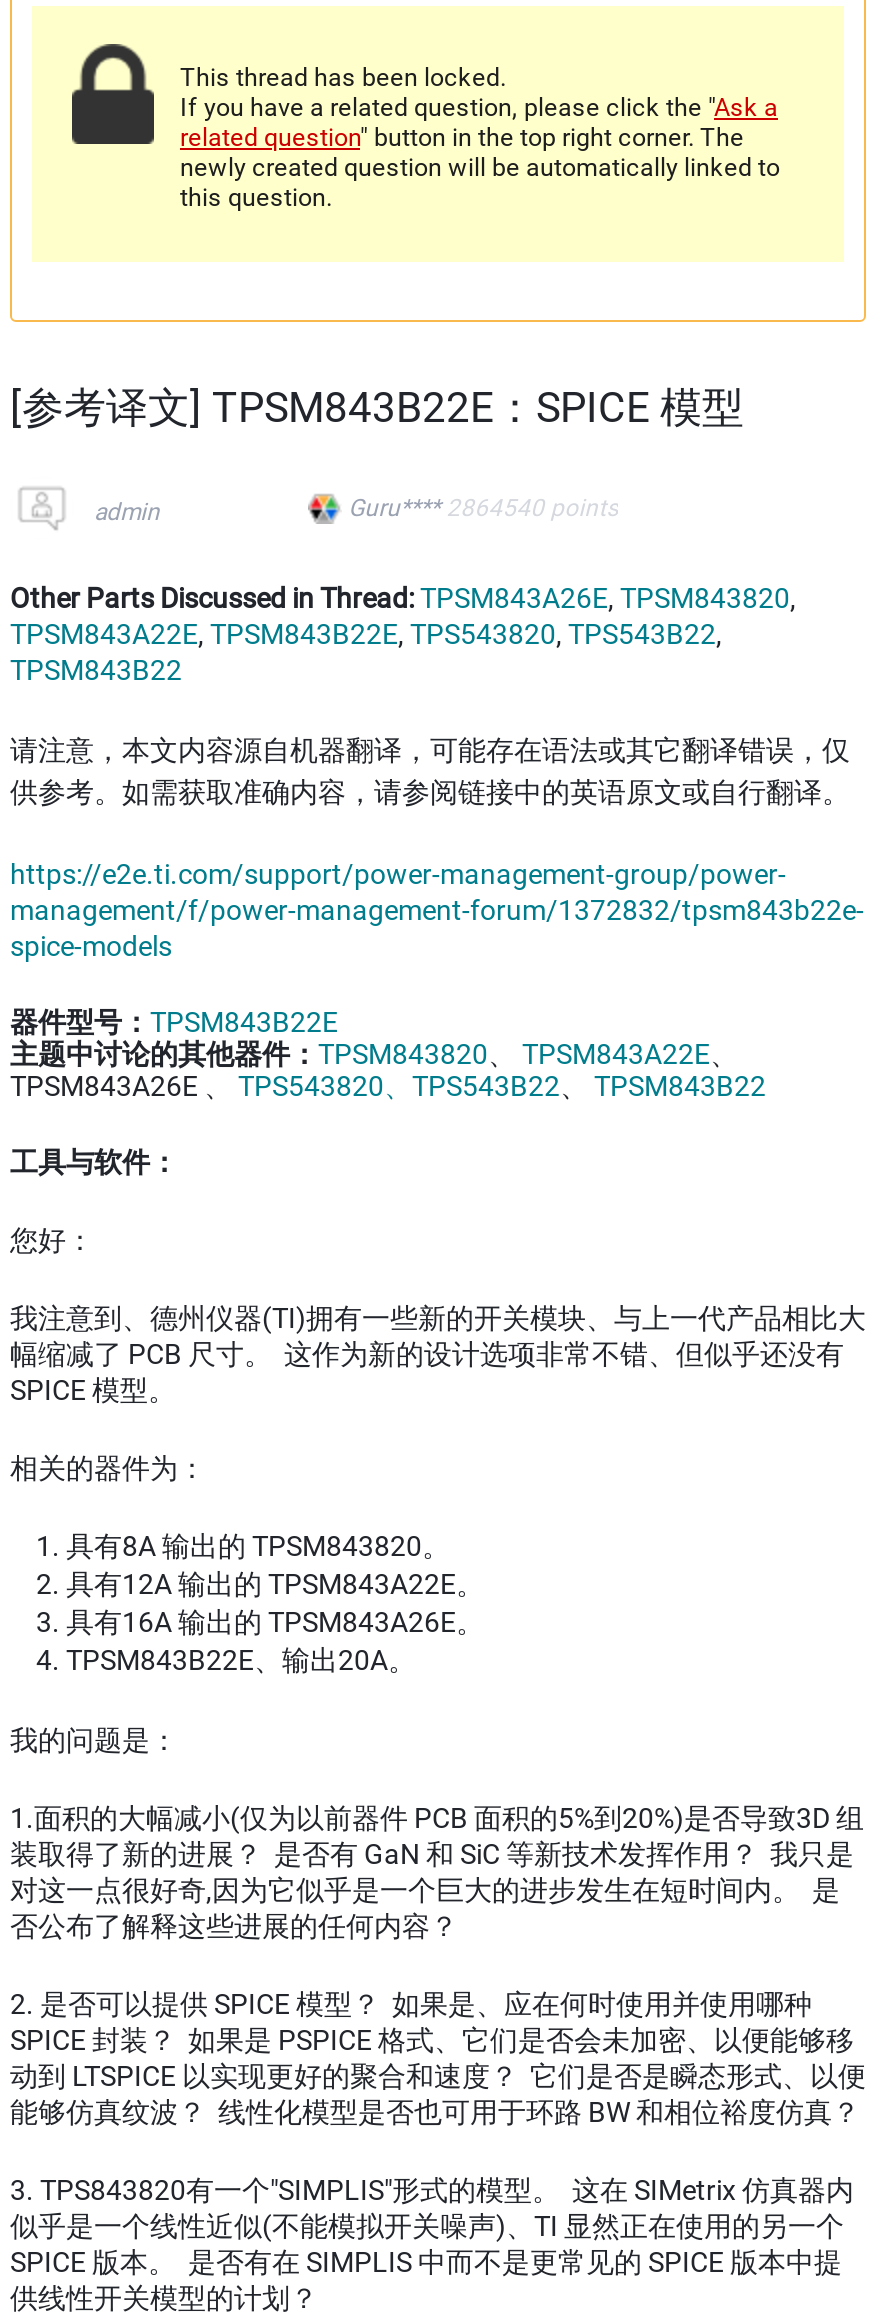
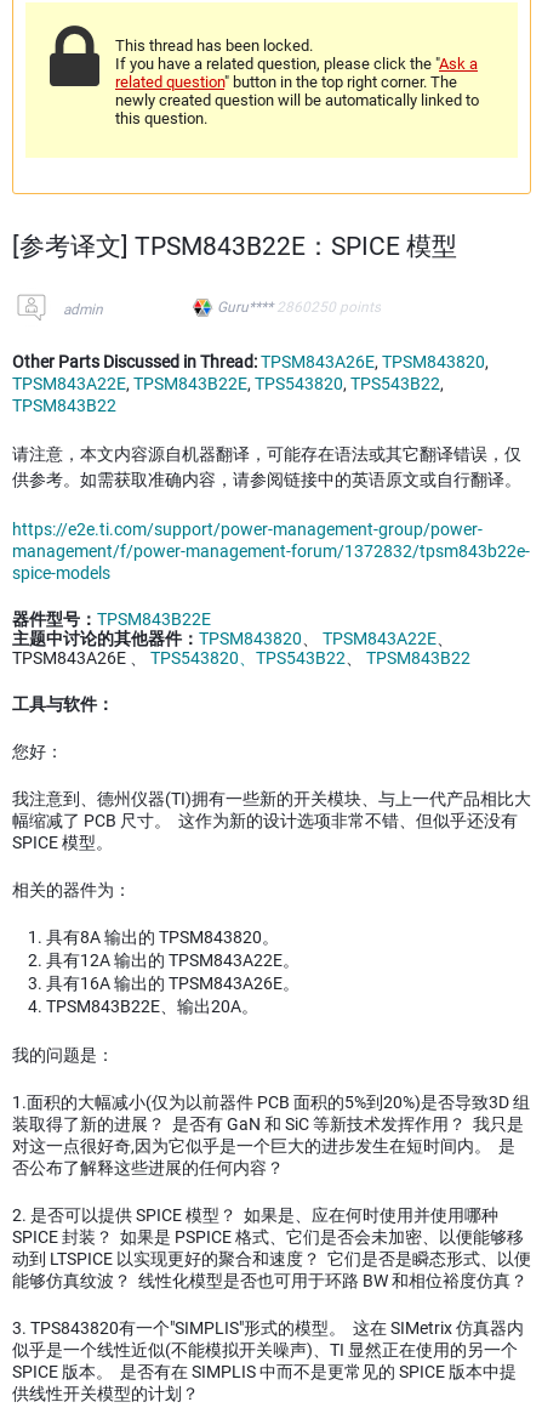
[348,494,618,522] Guru**** 2864540 points -> [217,299,381,316] Guru**** 2860250 points

